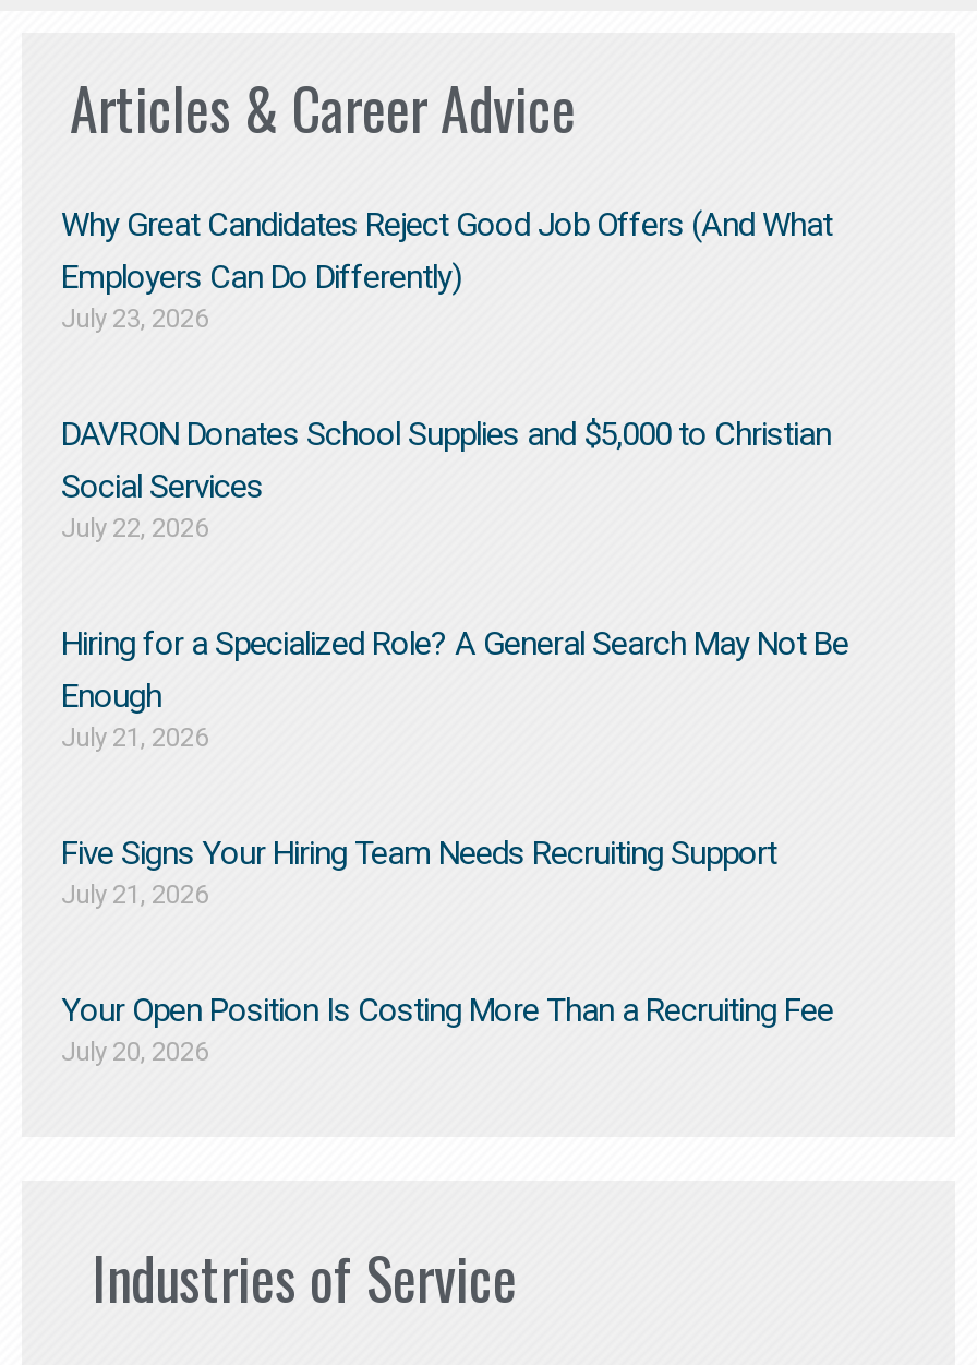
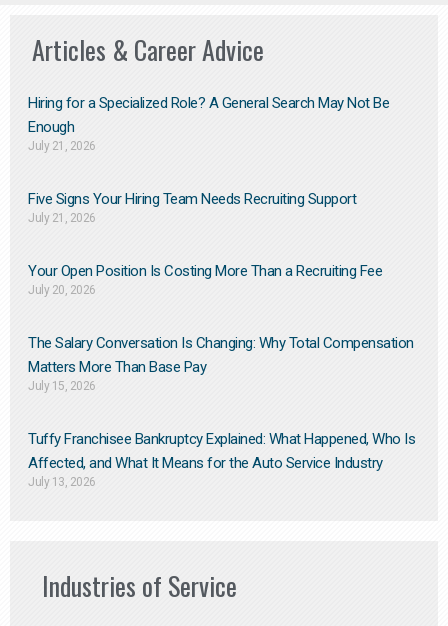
[61,204,832,543] Why Great Candidates Reject Good Job Offers (And What | Employers Can Do Differently) | July 23, 2026 | DAVRON Donates School Supplies and $5,000 to Christian | Social Services | July 22, 2026 -> none
moved [61,623,848,1066] -> [28,94,389,297]: Hiring for a Specialized Role? A General Search May Not Be | Enough | July 21, 2026 | Five Signs Your Hiring Team Needs Recruiting Support | July 21, 2026 | Your Open Position Is Costing More Than a Recruiting Fee | July 20, 2026
none -> [28,334,415,489] The Salary Conversation Is Changing: Why Total Compensation | Matters More Than Base Pay | July 15, 2026 | Tuffy Franchisee Bankruptcy Explained: What Happened, Who Is | Affected, and What It Means for the Auto Service Industry | July 13, 2026

